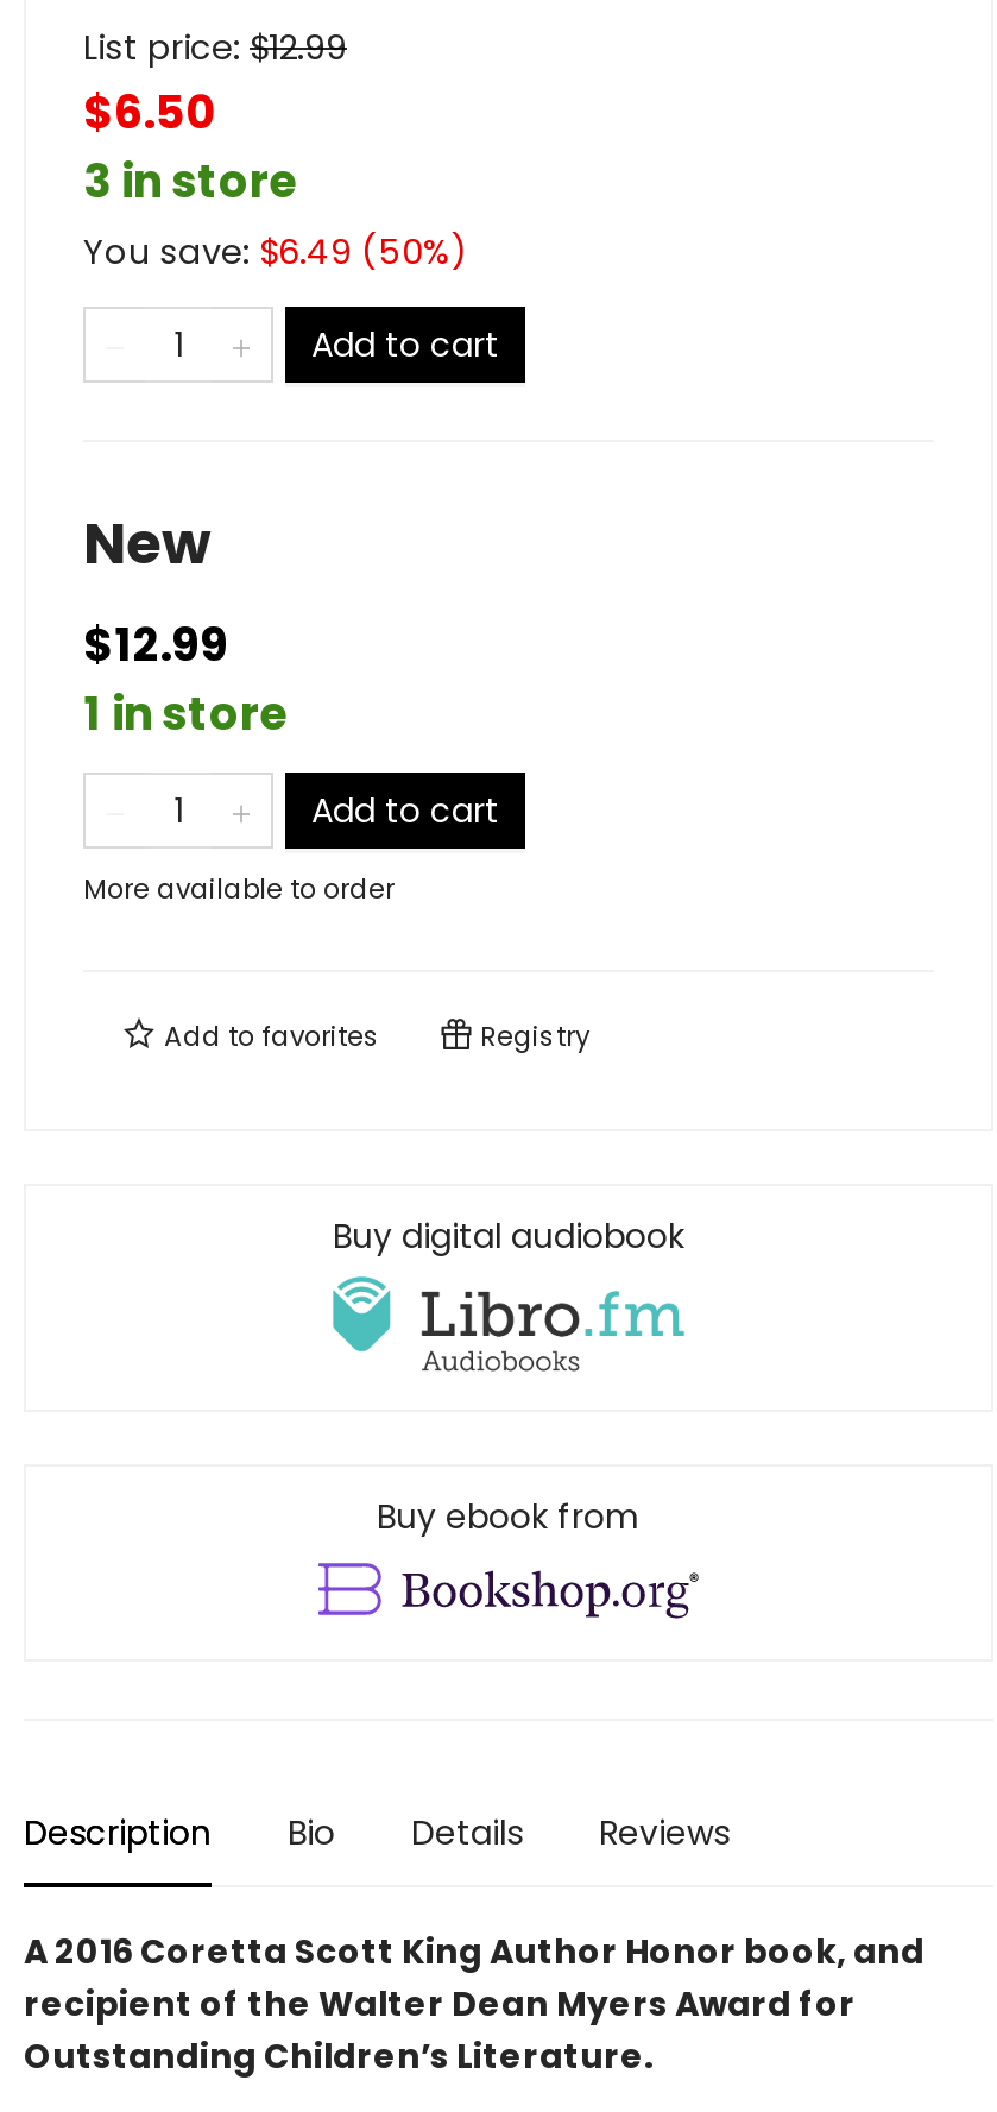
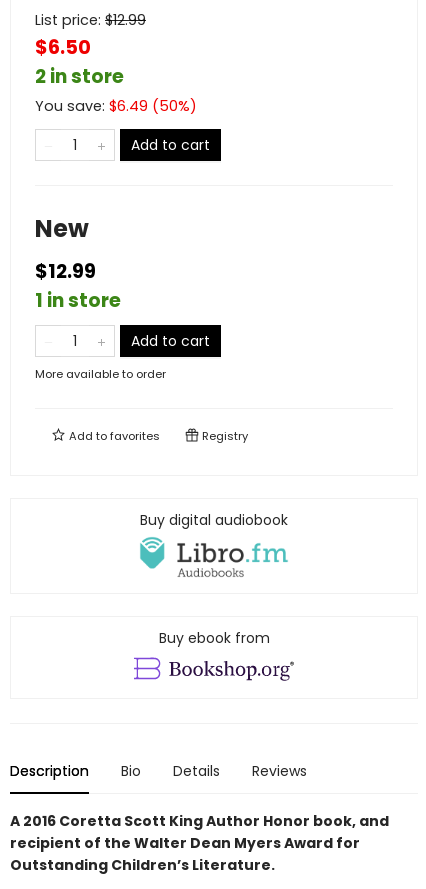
[83,150,297,215] 3 in store -> [35,63,124,90] 2 in store

